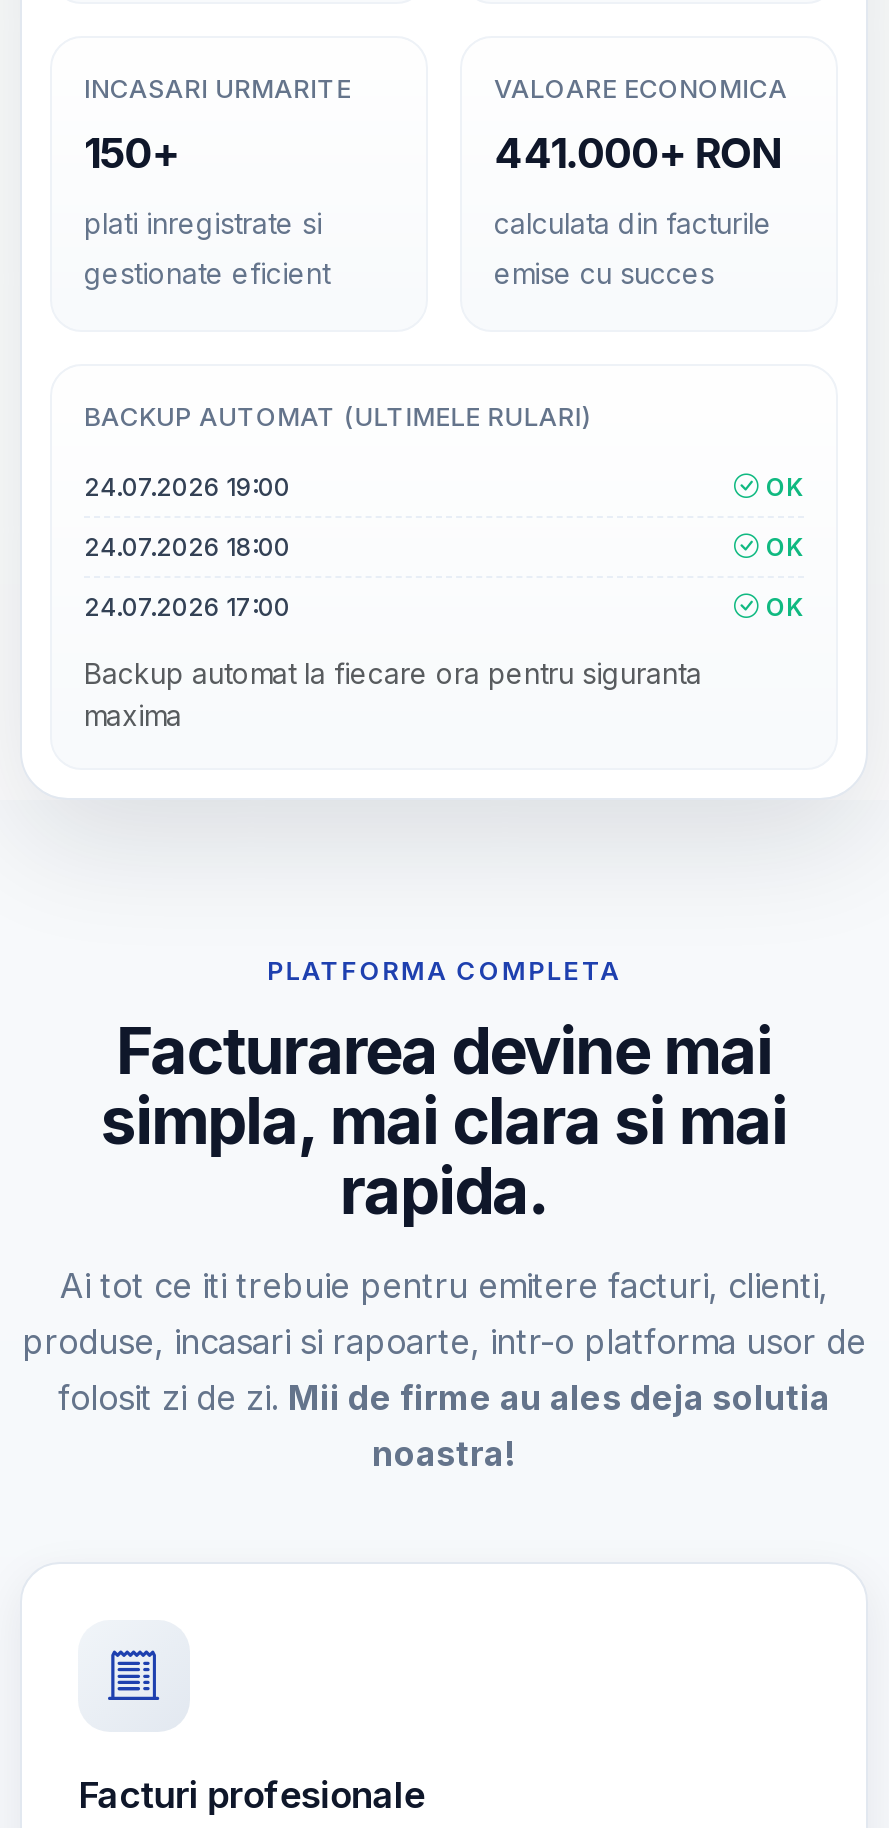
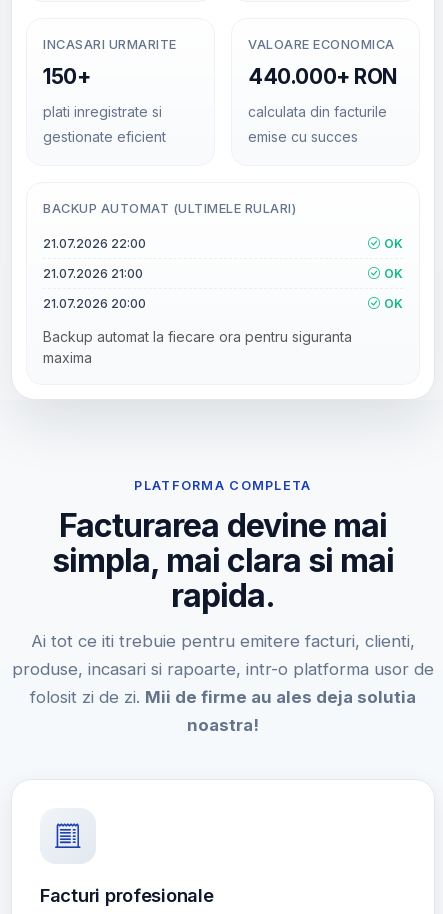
[494,128,780,178] 441.000+ RON -> [248,64,397,89] 440.000+ RON
[84,472,290,502] 24.07.2026 19:00 -> [43,236,146,251] 21.07.2026 22:00
[84,532,290,562] 24.07.2026 18:00 -> [43,266,143,281] 21.07.2026 21:00
[84,592,290,622] 24.07.2026 17:00 -> [43,296,146,311] 21.07.2026 20:00

